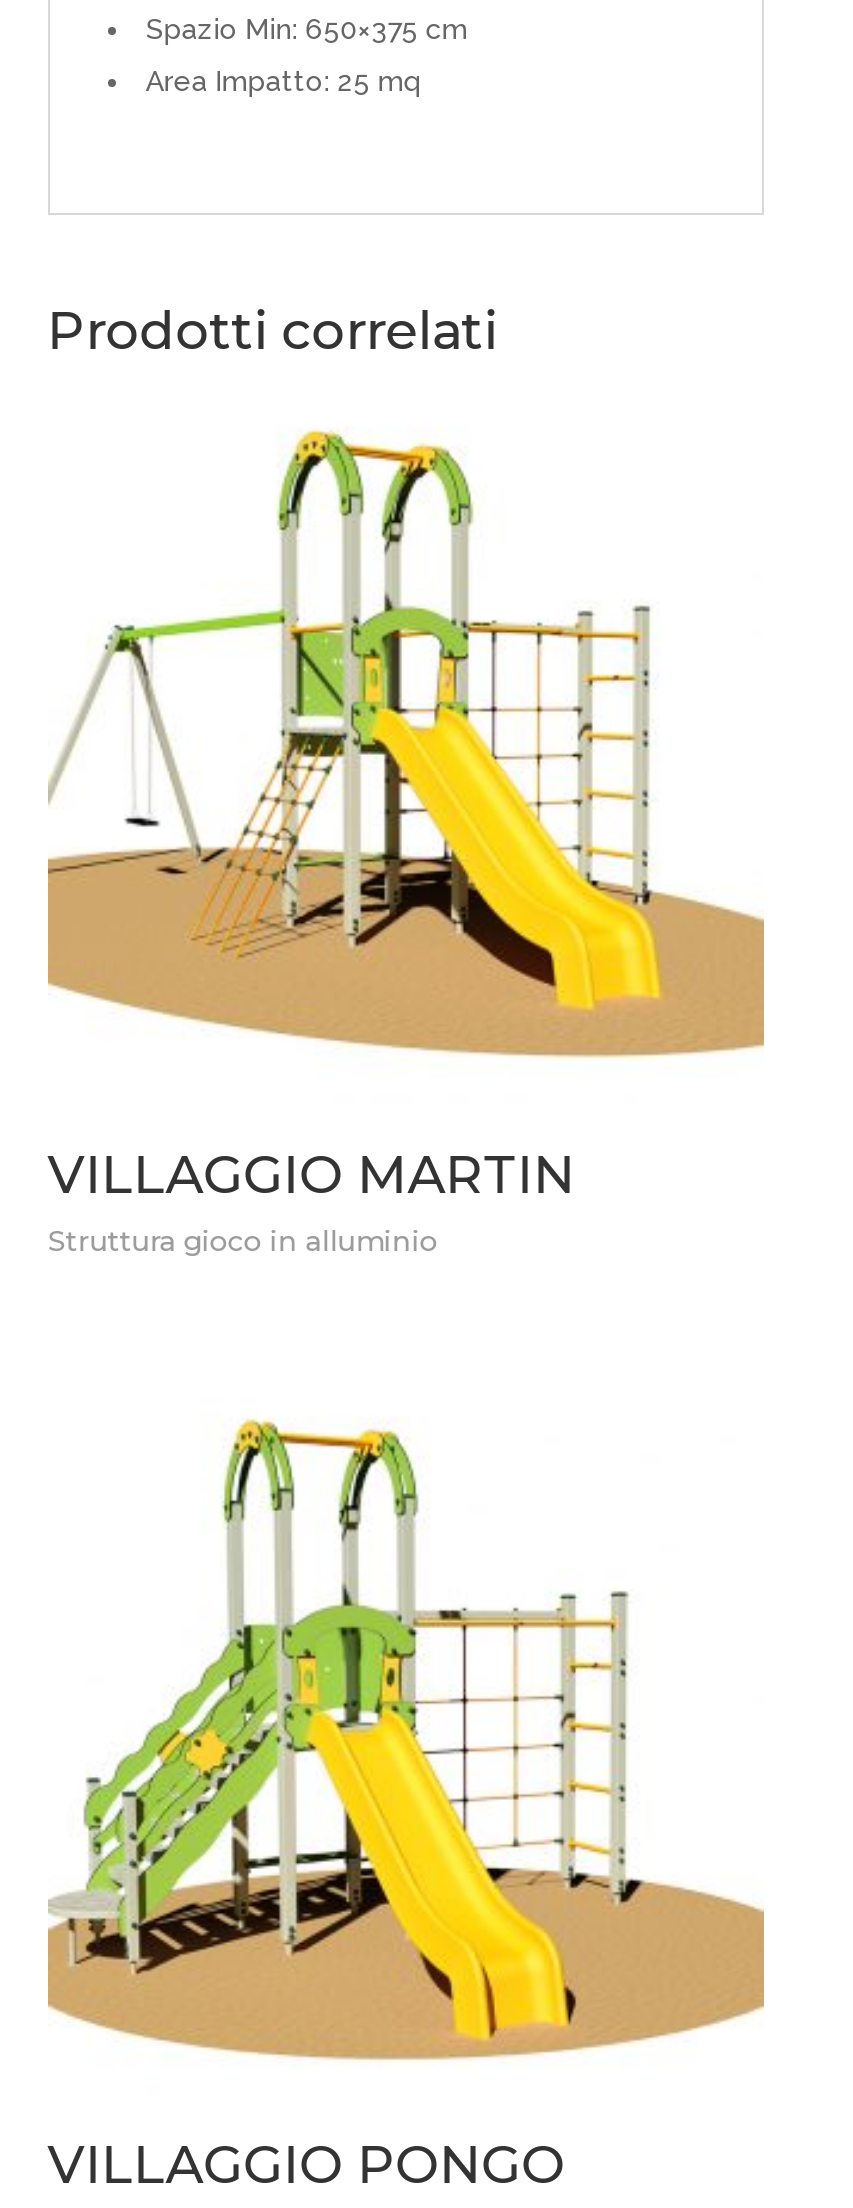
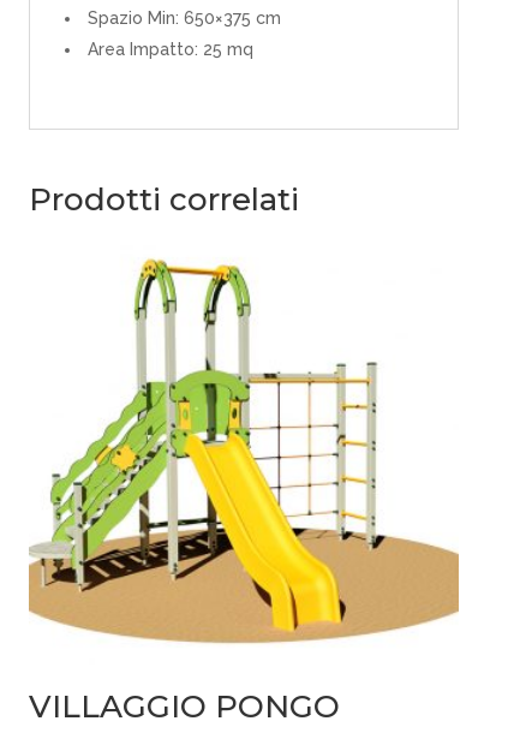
[46,429,766,1059] [image] -> none
[48,1143,576,1259] VILLAGGIO MARTIN | Struttura gioco in alluminio -> none

